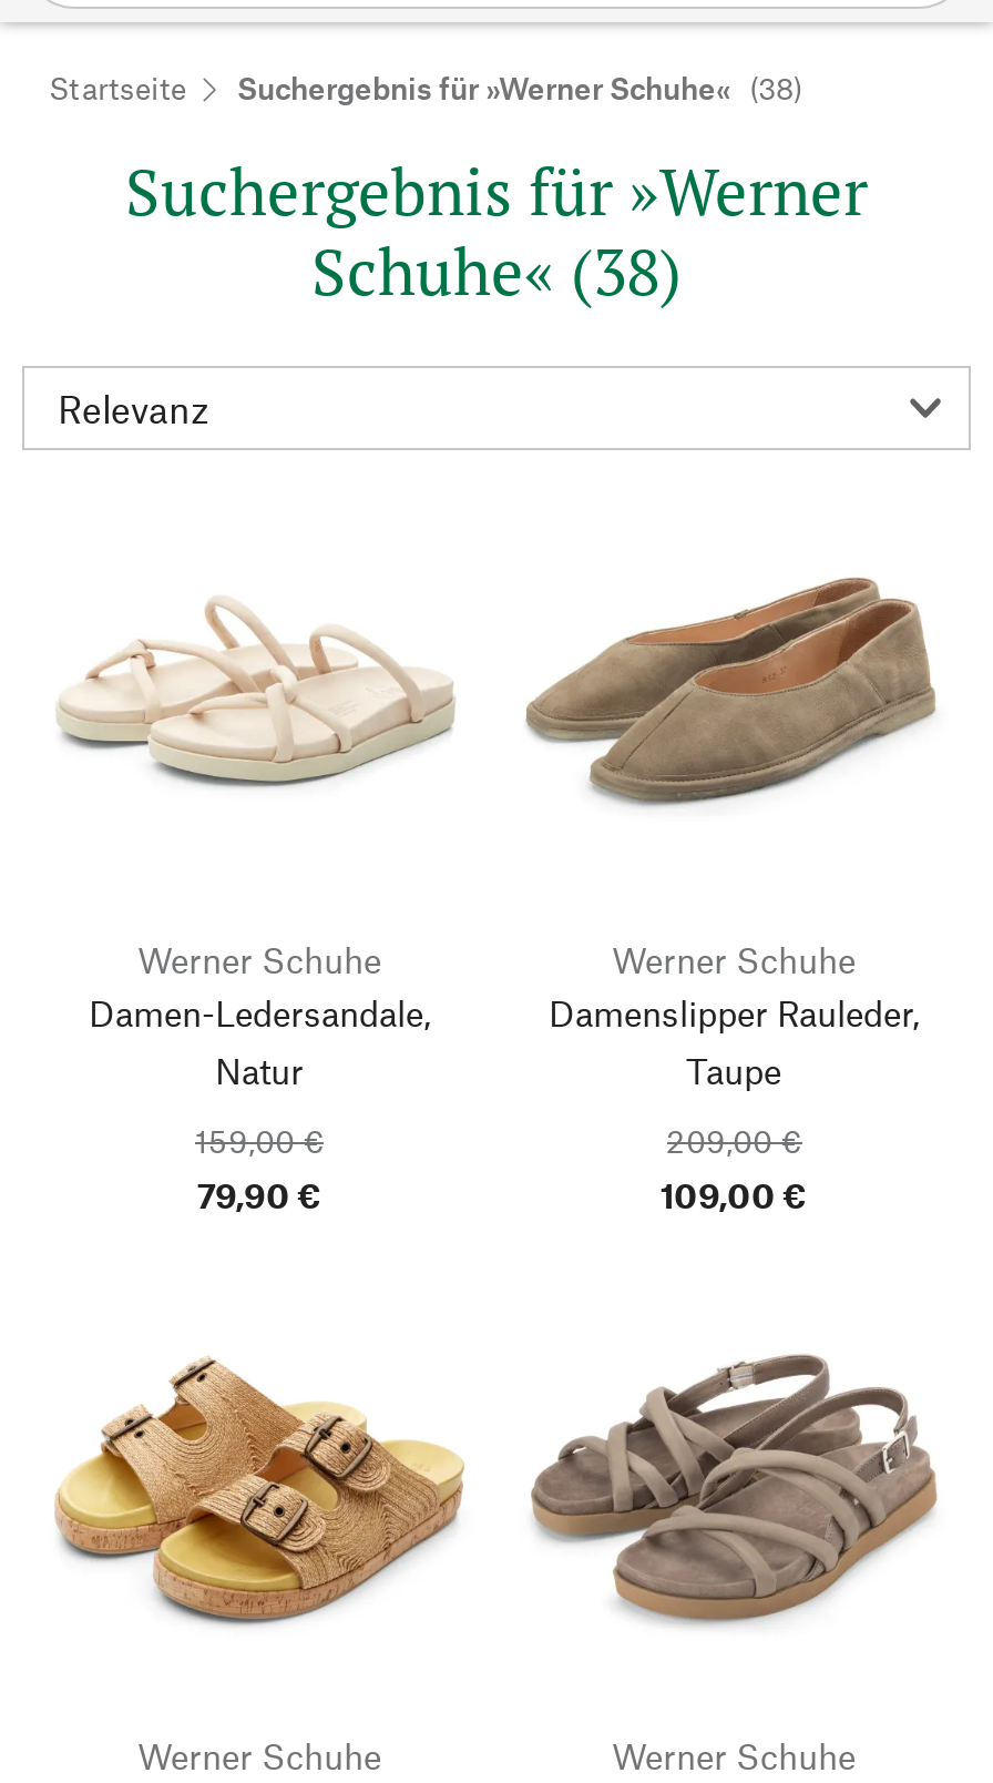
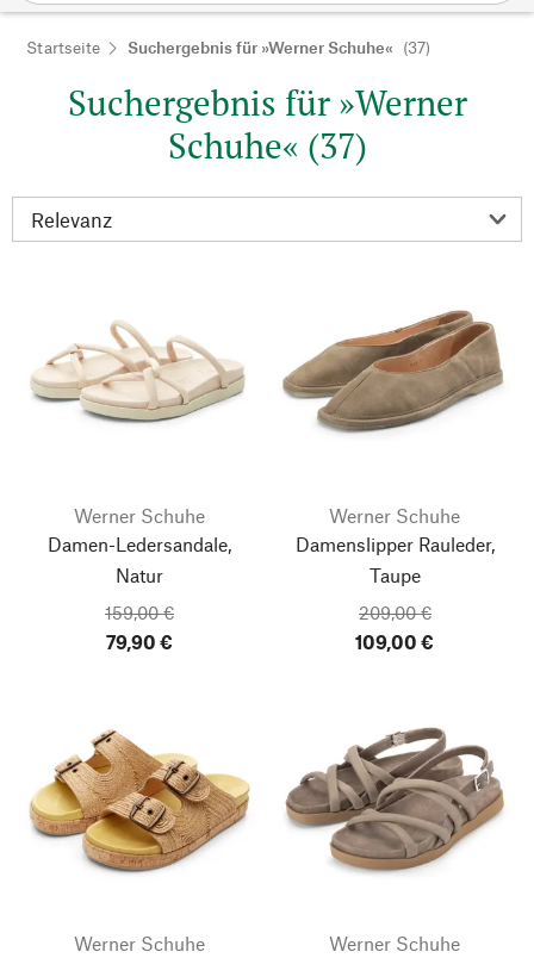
[237,69,802,106] Suchergebnis für »Werner Schuhe« (38) -> [128,37,430,57] Suchergebnis für »Werner Schuhe« (37)
[311,228,682,313] Schuhe« (38) -> [167,123,367,168] Schuhe« (37)

